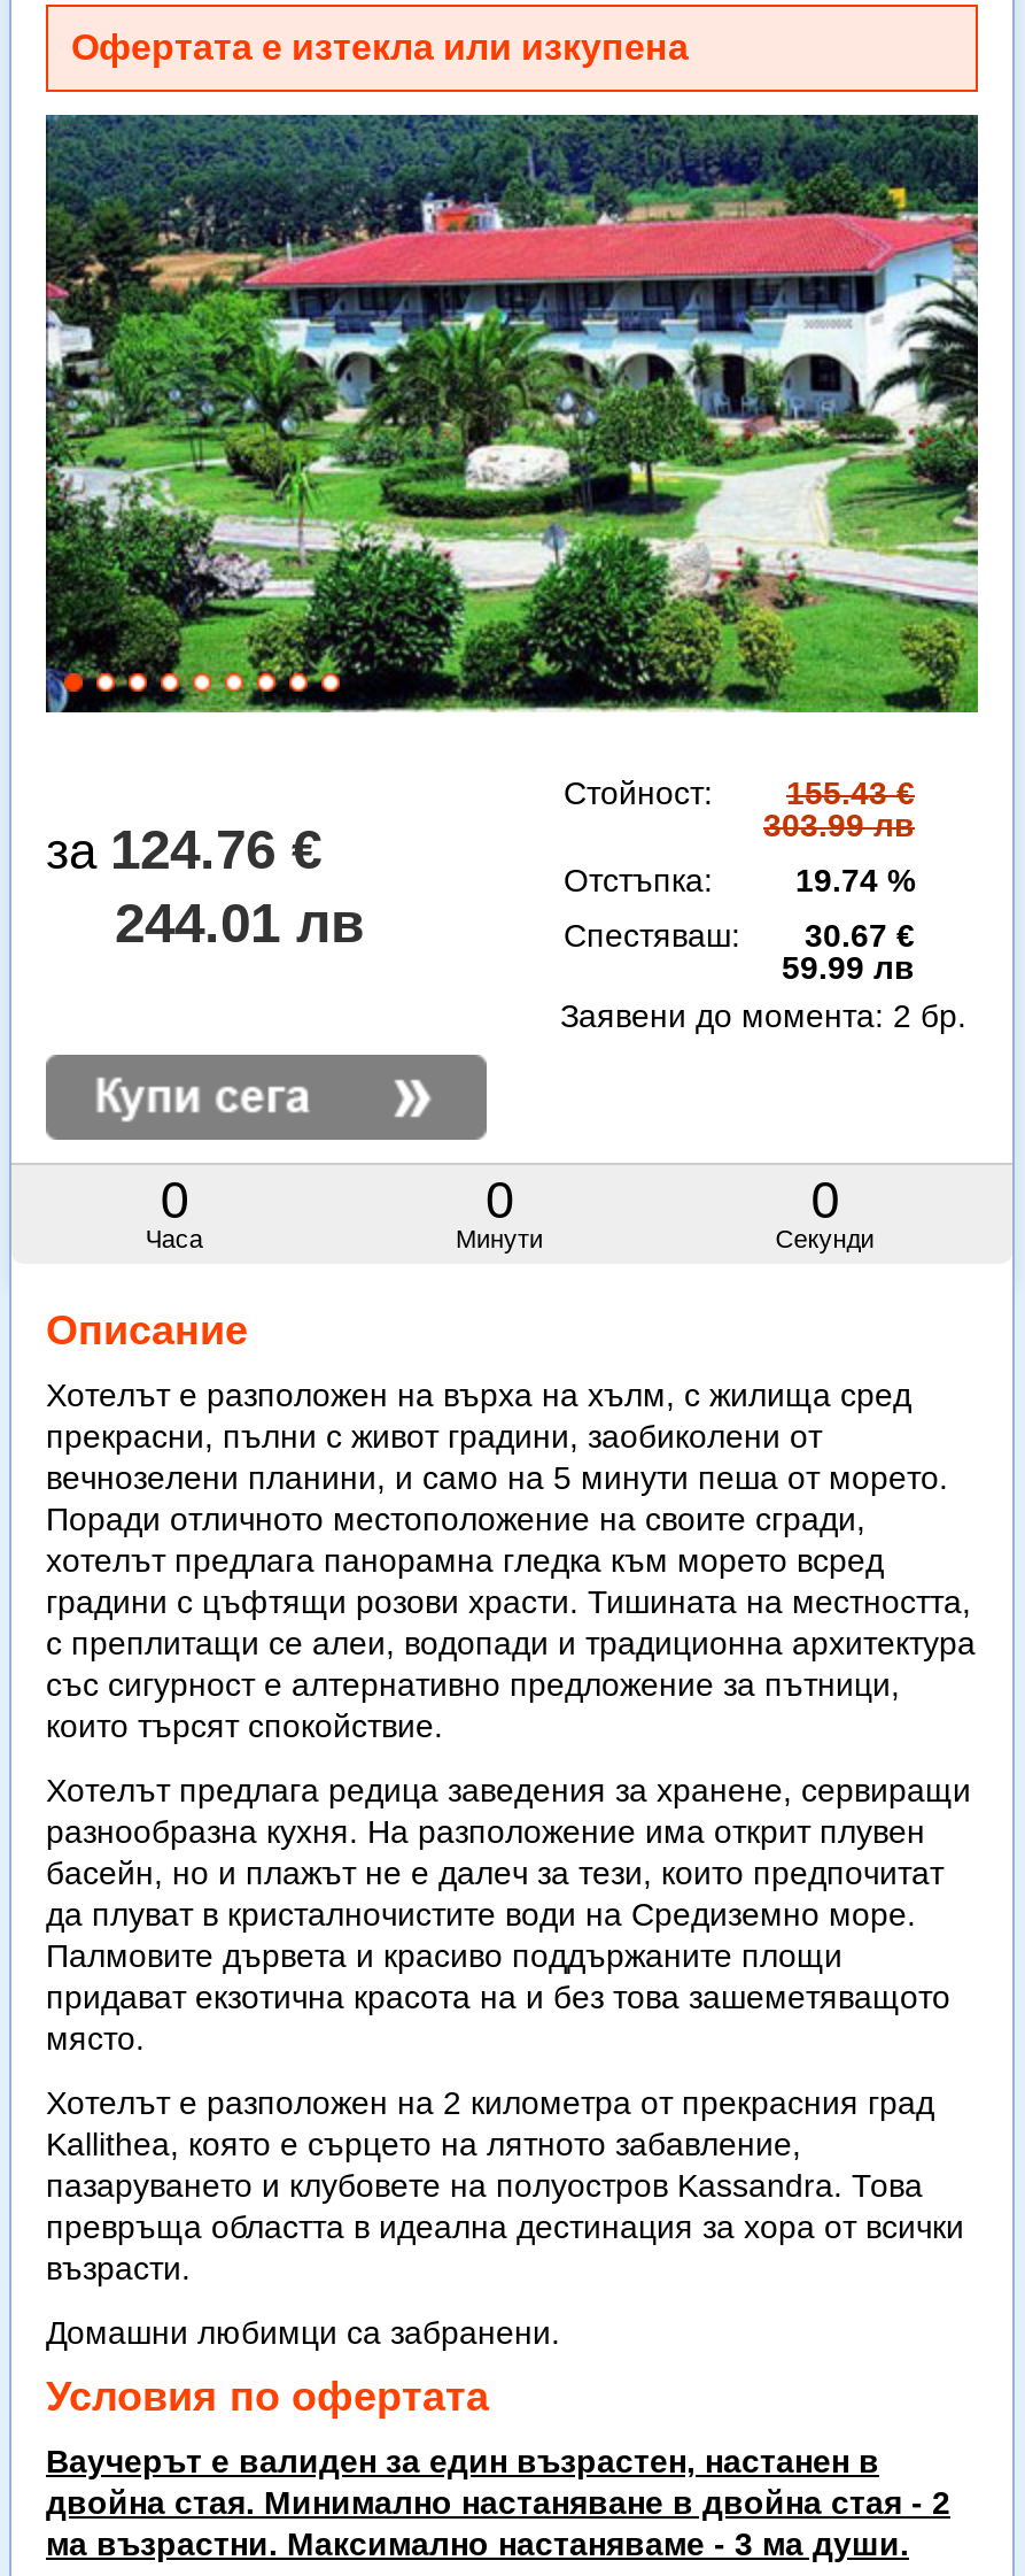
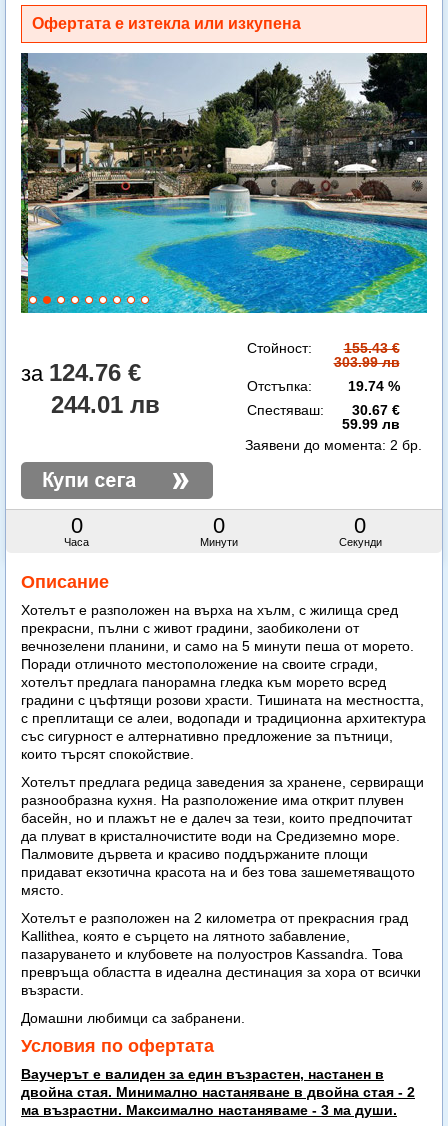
[44,113,980,715] [image] -> [20,53,428,314] [image]

